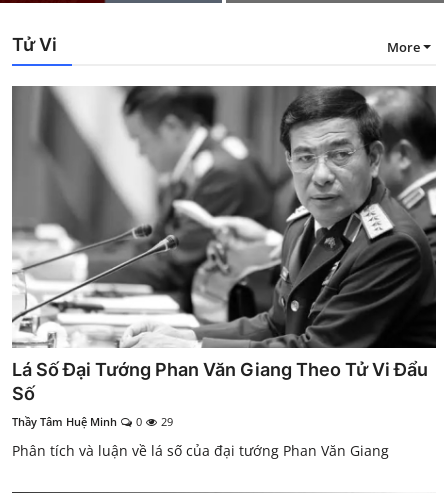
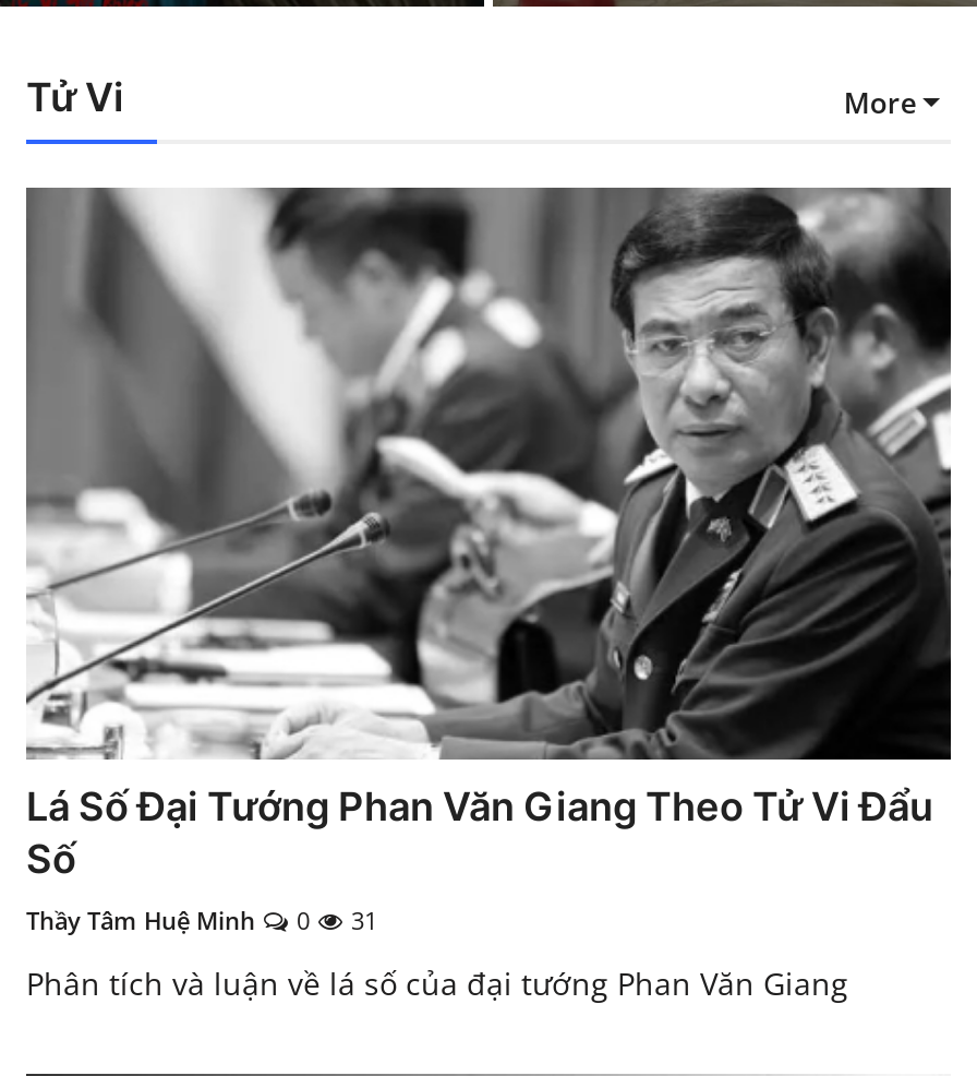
[12,414,173,429] Thầy Tâm Huệ Minh 0 29 -> [26,904,377,936] Thầy Tâm Huệ Minh 0 31

